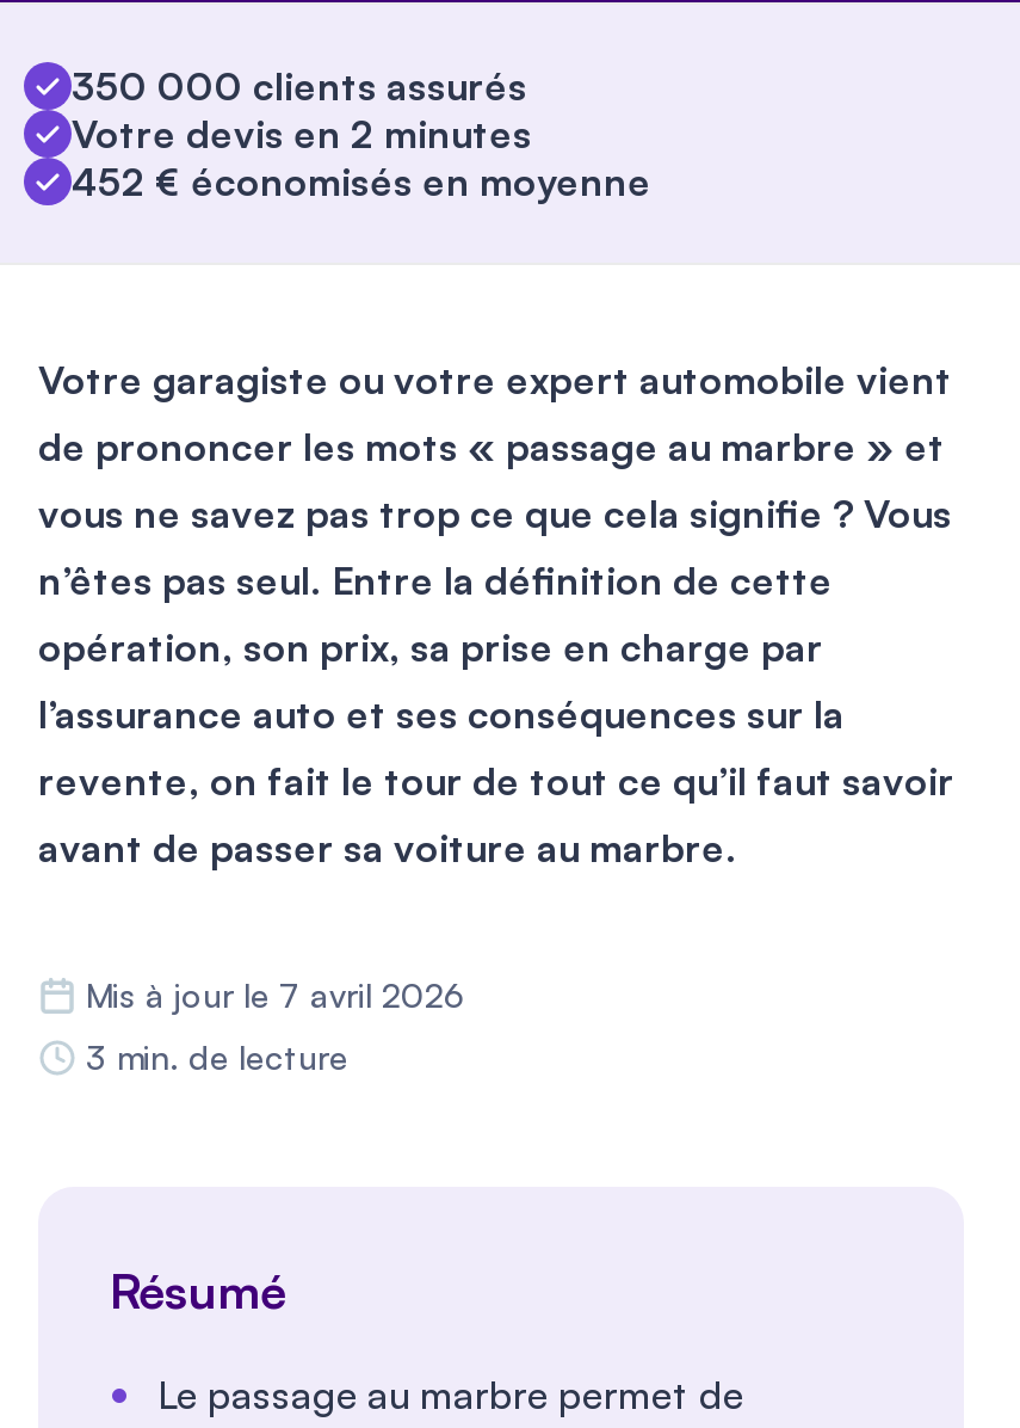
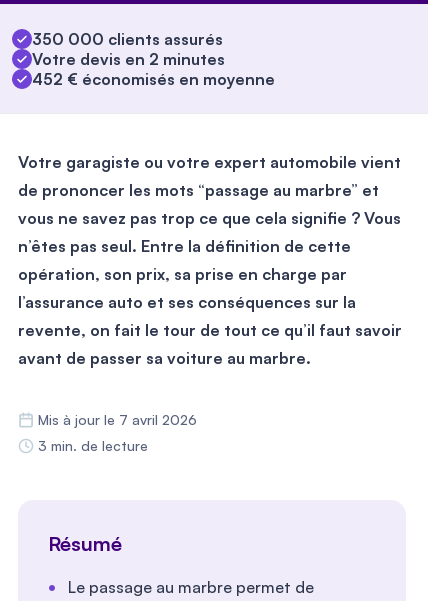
[38,422,945,470] de prononcer les mots « passage au marbre » et -> [18,180,379,200] de prononcer les mots “passage au marbre” et

